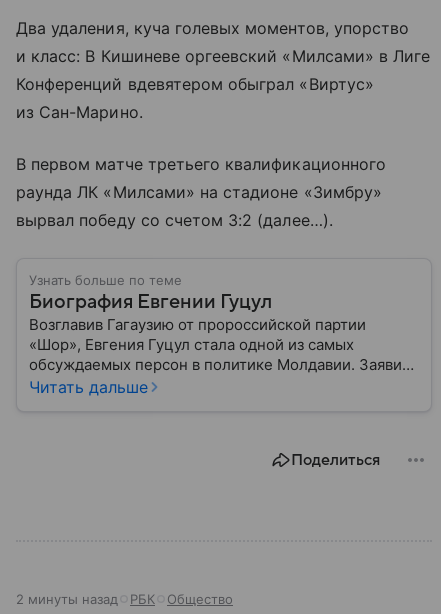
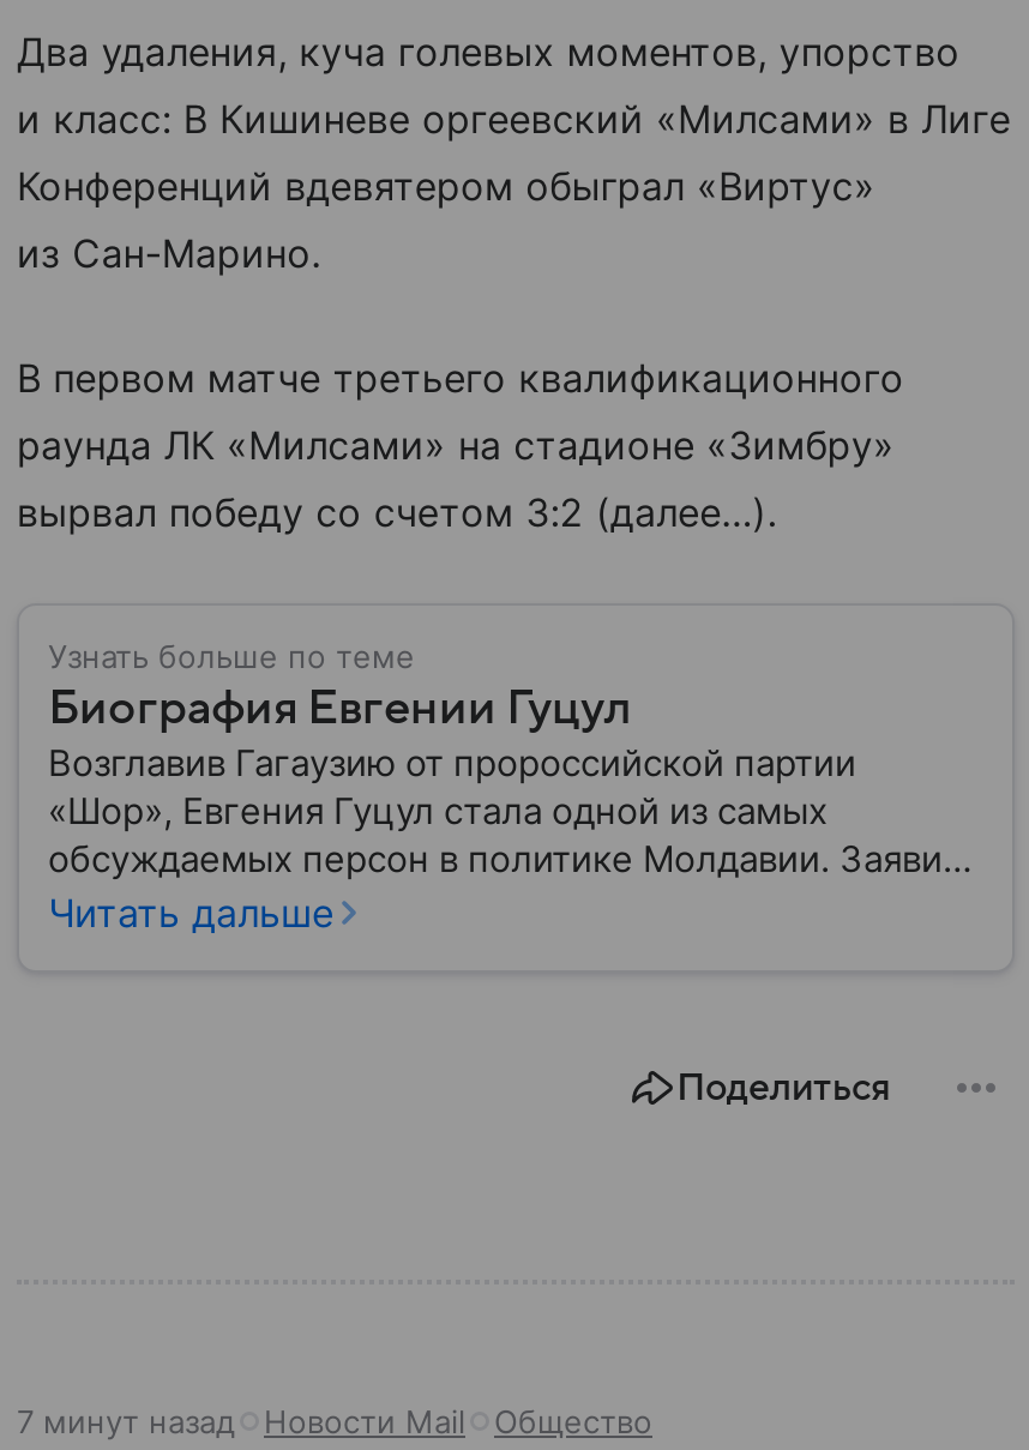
[16,591,155,607] 2 минуты назад | РБК -> [17,1401,465,1440] 7 минут назад | Новости Mail

